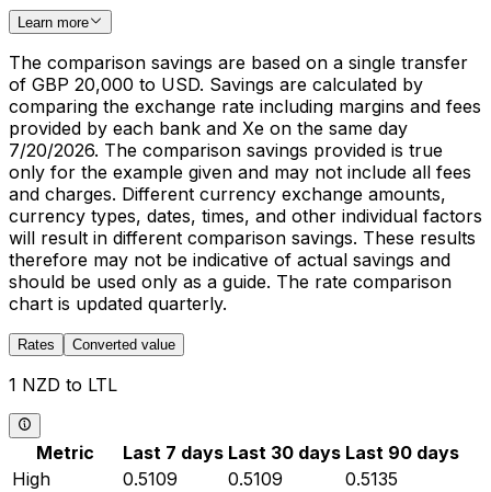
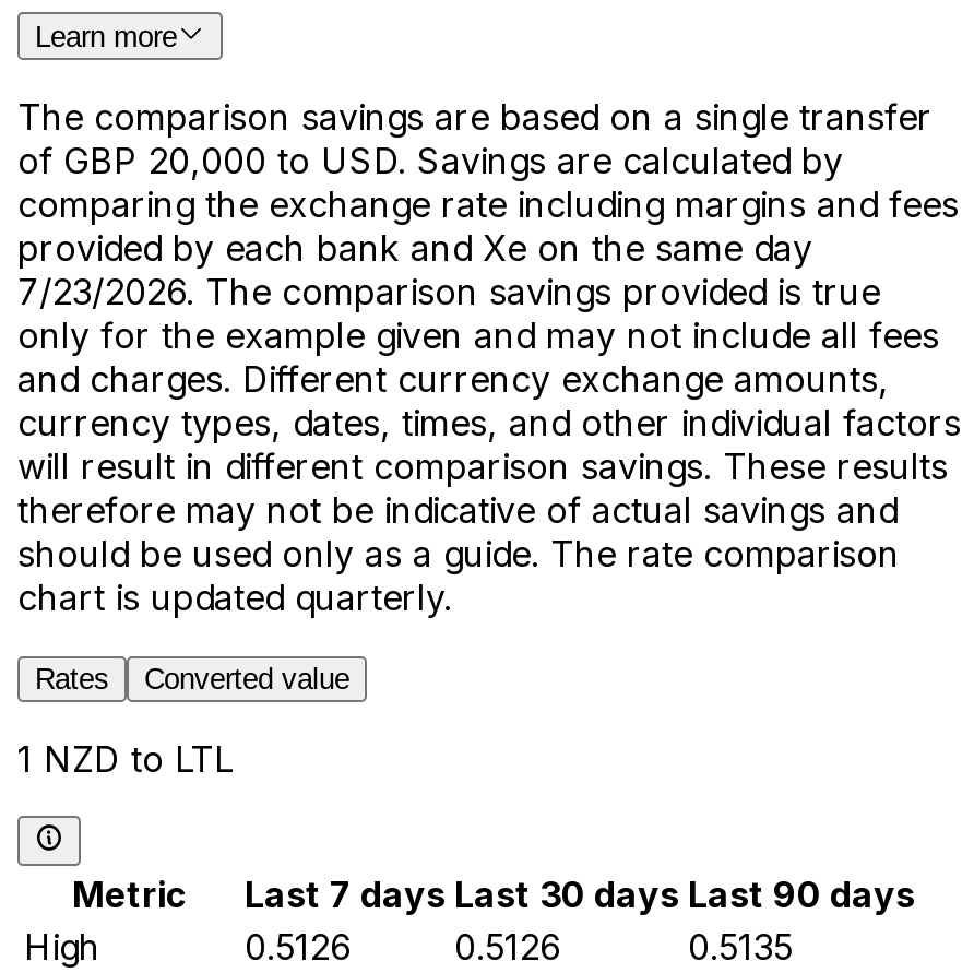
[9,139,443,161] 7/20/2026. The comparison savings provided is true -> [17,270,880,314] 7/23/2026. The comparison savings provided is true
[123,468,178,489] 0.5109 -> [245,924,352,968] 0.5126
[228,468,283,489] 0.5109 -> [454,924,561,968] 0.5126

